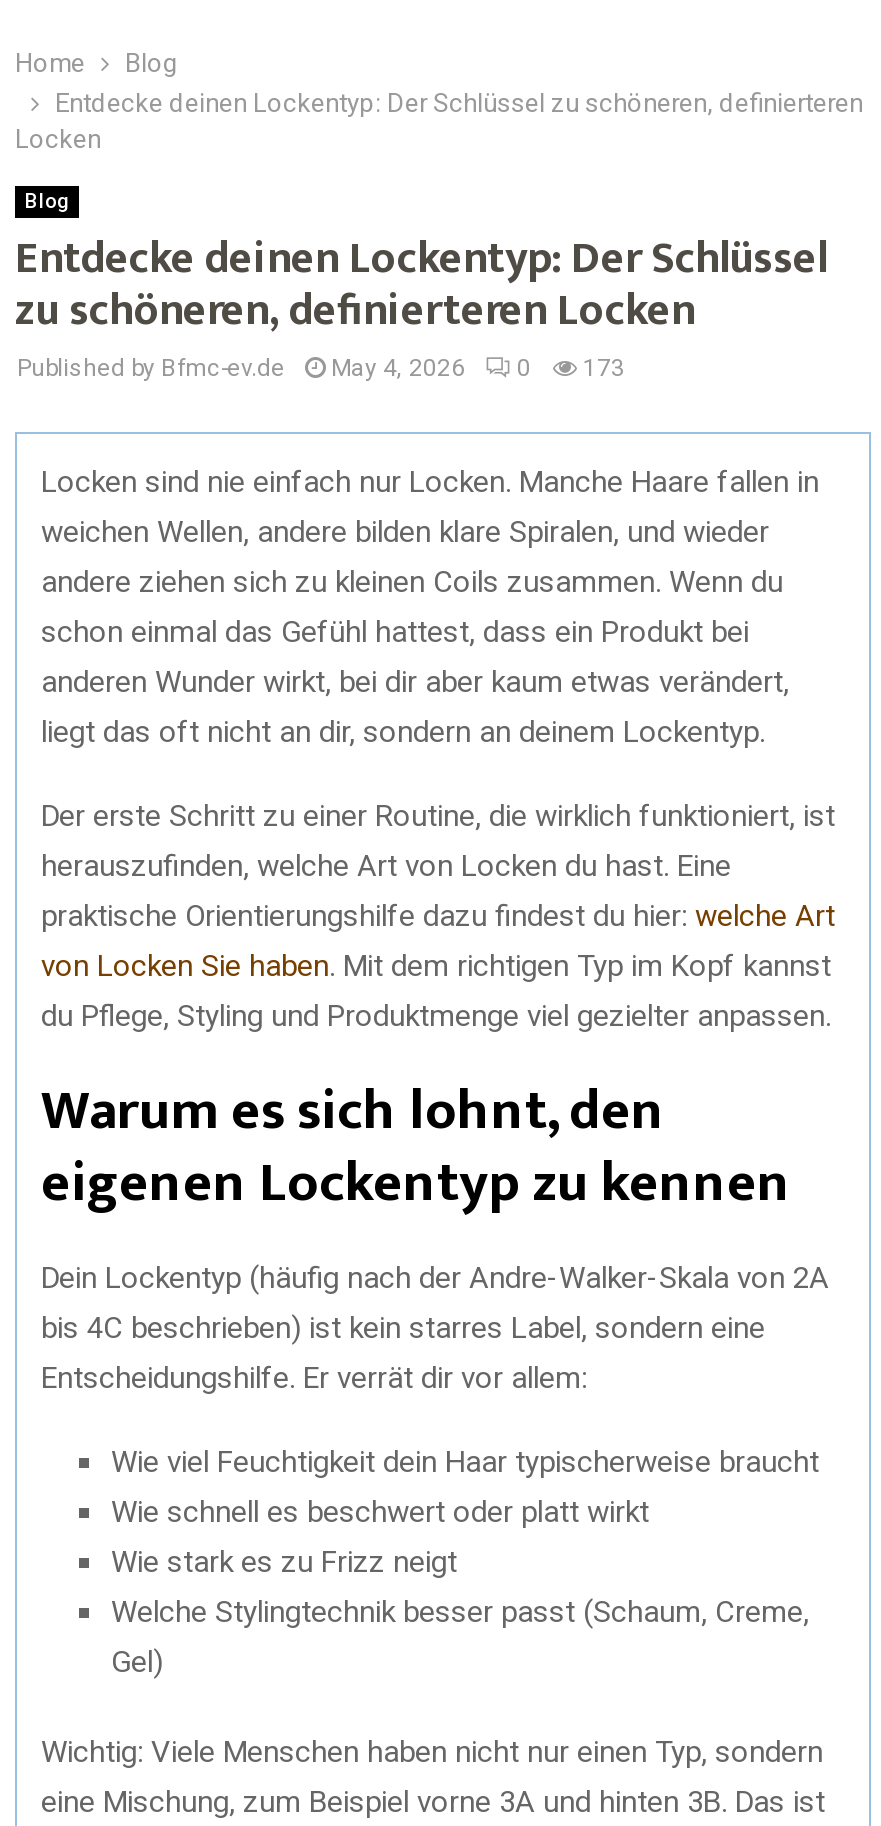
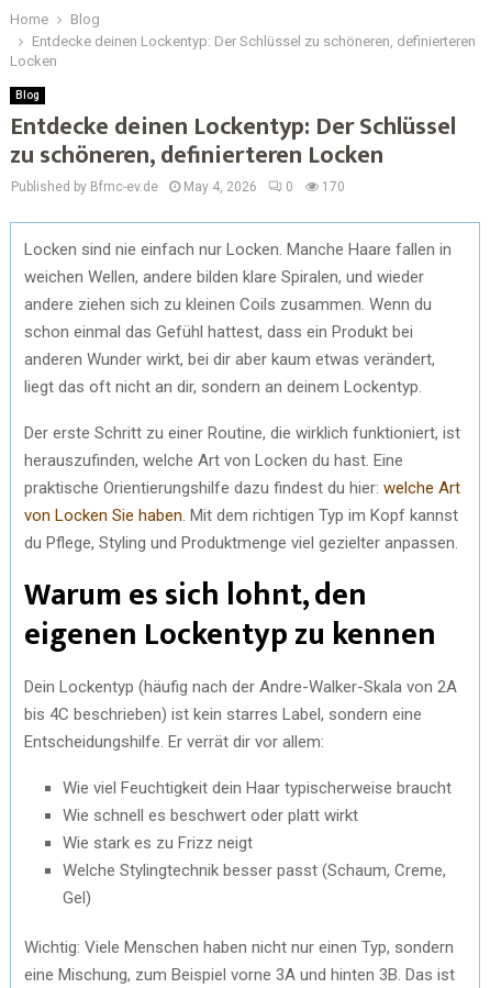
[17,354,625,382] Published by Bfmc-ev.de May 4, 2026 0 173 -> [11,179,345,195] Published by Bfmc-ev.de May 4, 2026 0 170

